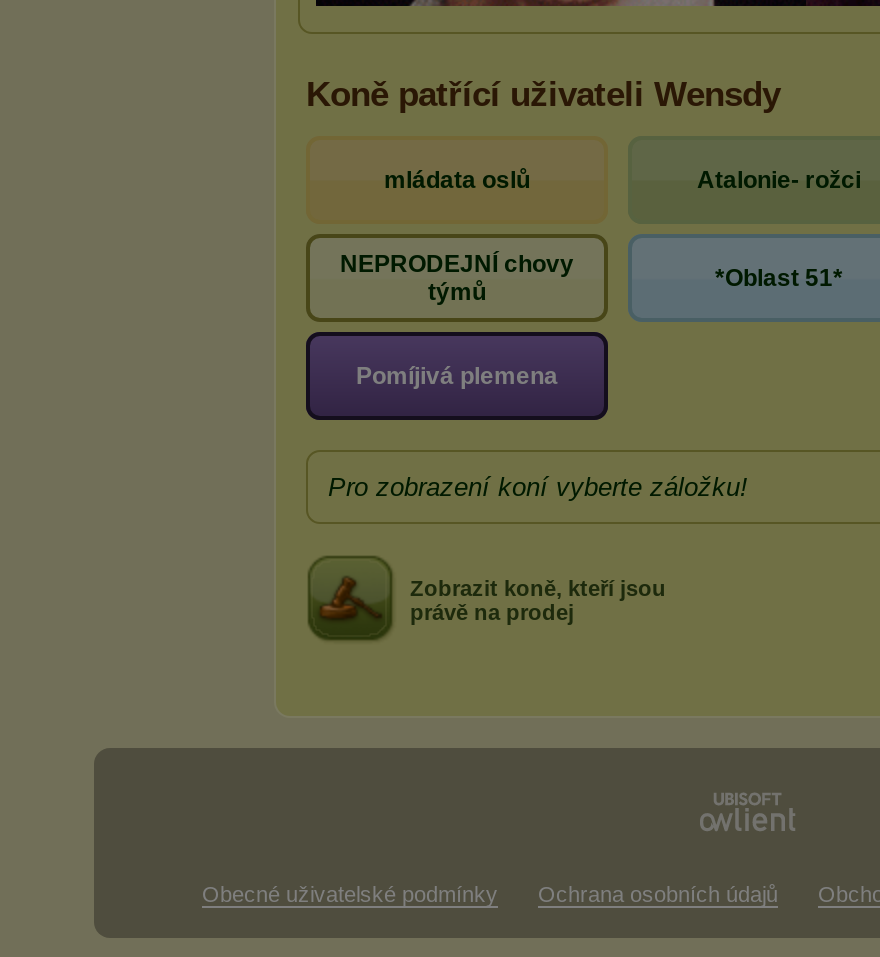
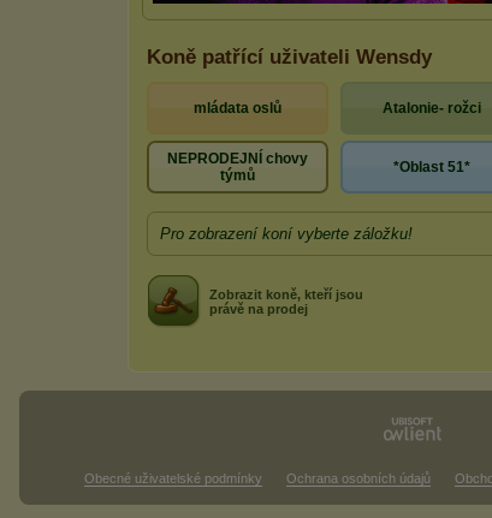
[356,362,558,390] Pomíjivá plemena -> none

